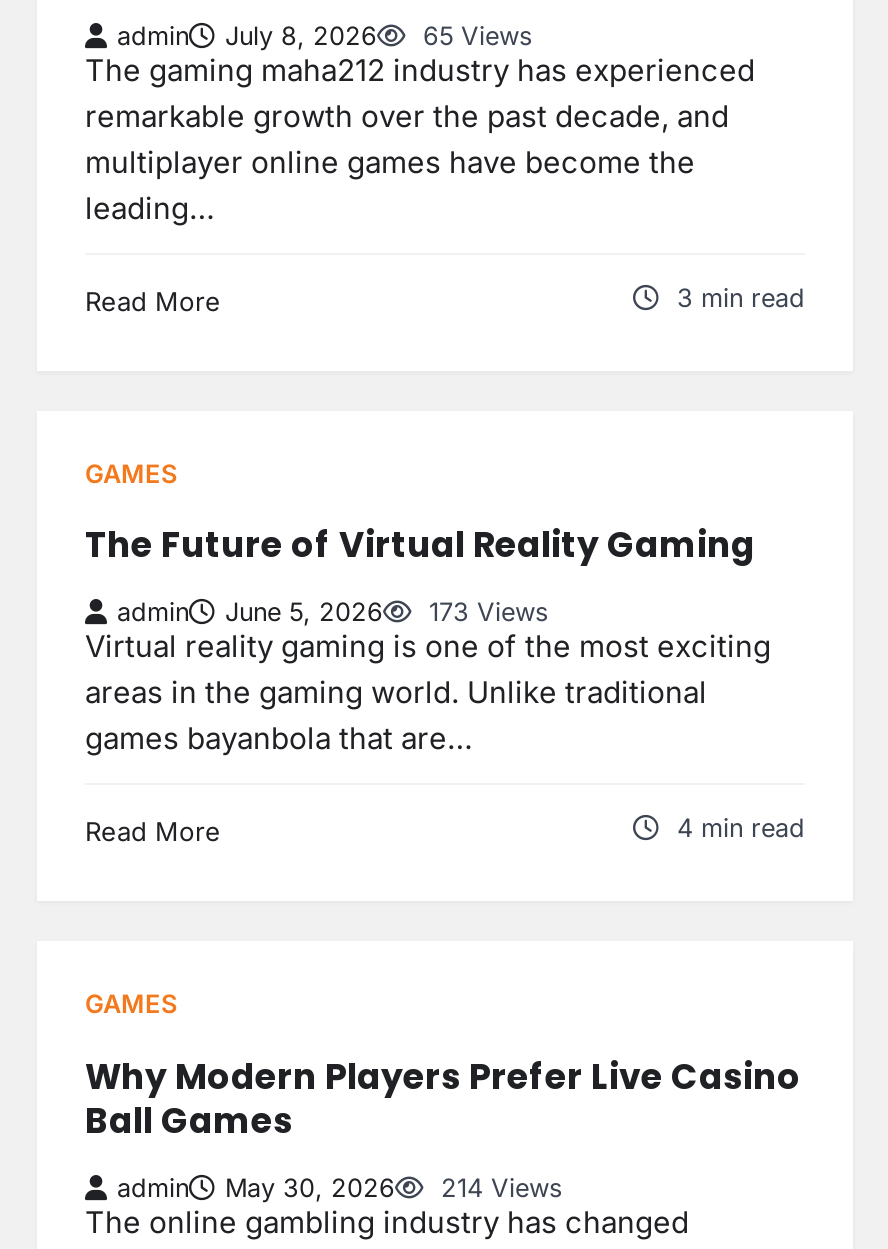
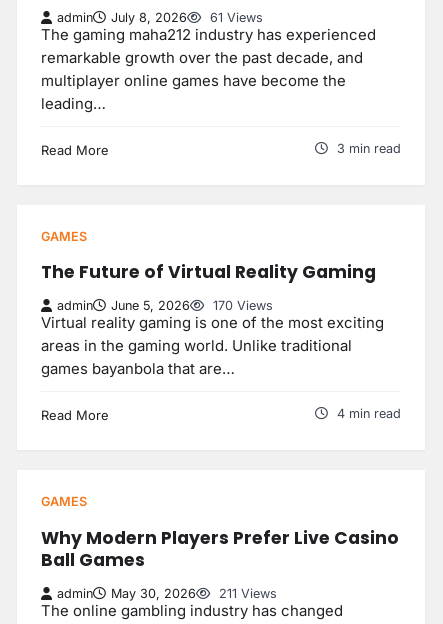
[117,20,533,50] admin July 8, 2026 65 Views -> [57,10,263,25] admin July 8, 2026 61 Views
[117,597,549,627] admin June 5, 2026 173 Views -> [57,298,273,313] admin June 5, 2026 170 Views
[117,1173,563,1203] admin May 30, 2026 214 Views -> [57,586,277,601] admin May 30, 2026 211 Views

